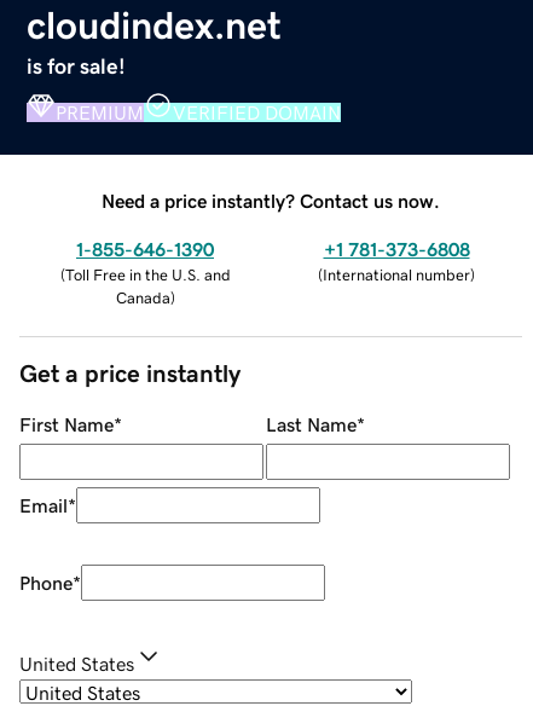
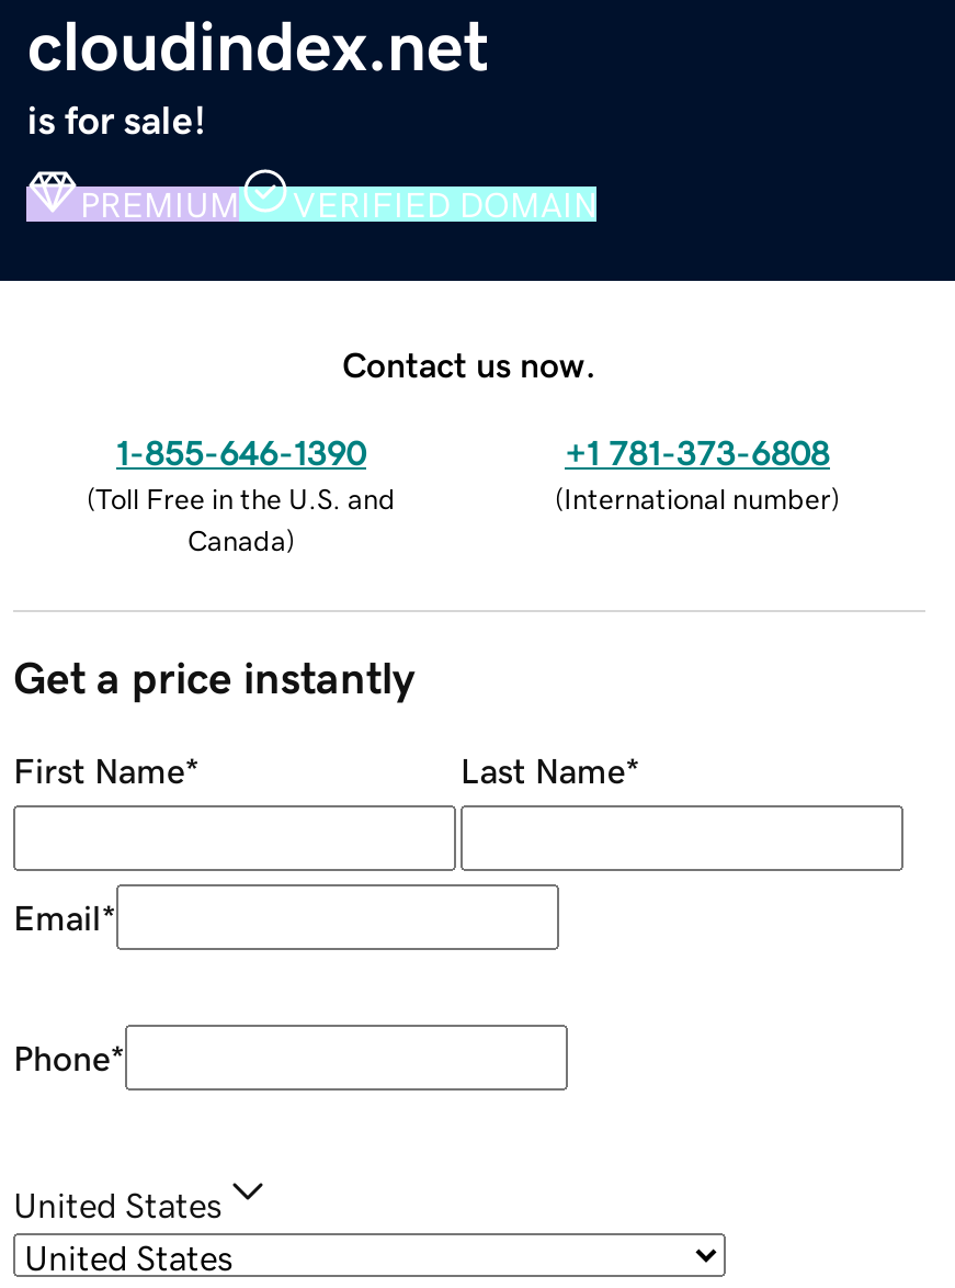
[102,191,440,210] Need a price instantly? Contact us now. -> [342,346,596,381] Contact us now.

